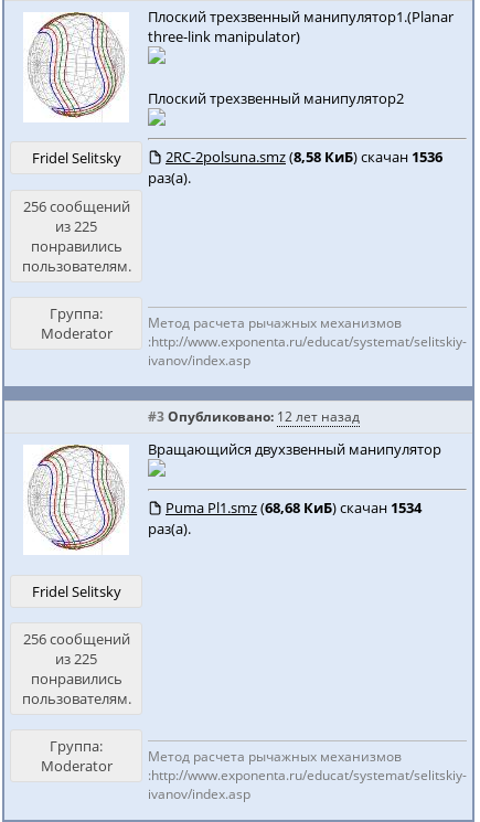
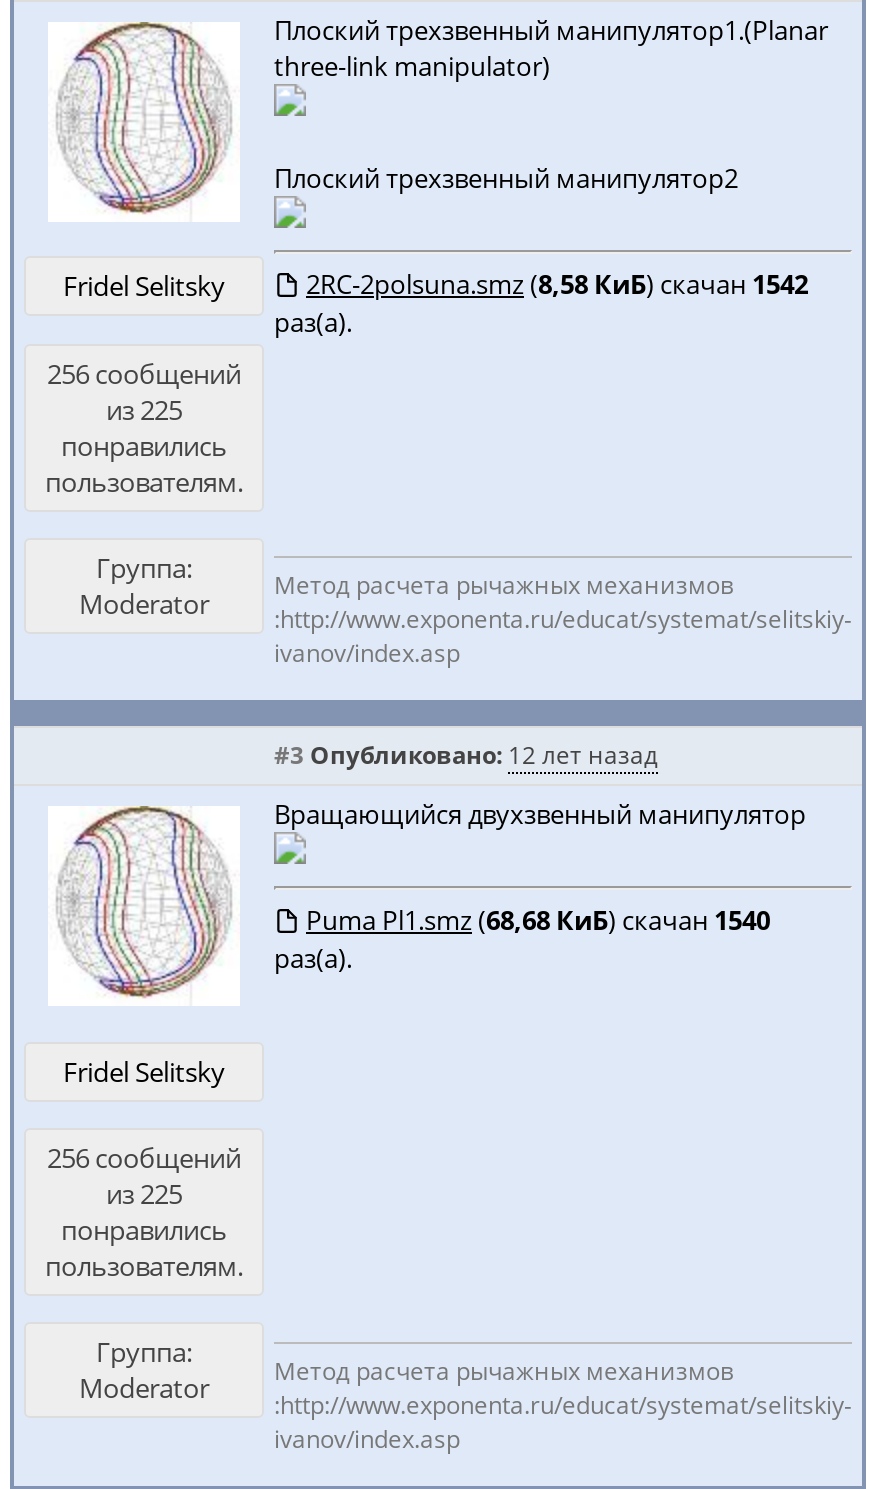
[166,147,442,167] 2RC-2polsuna.smz (8,58 КиБ) скачан 1536 -> [306,266,808,302] 2RC-2polsuna.smz (8,58 КиБ) скачан 1542
[166,498,422,518] Puma Pl1.smz (68,68 КиБ) скачан 1534 -> [306,903,770,939] Puma Pl1.smz (68,68 КиБ) скачан 1540

